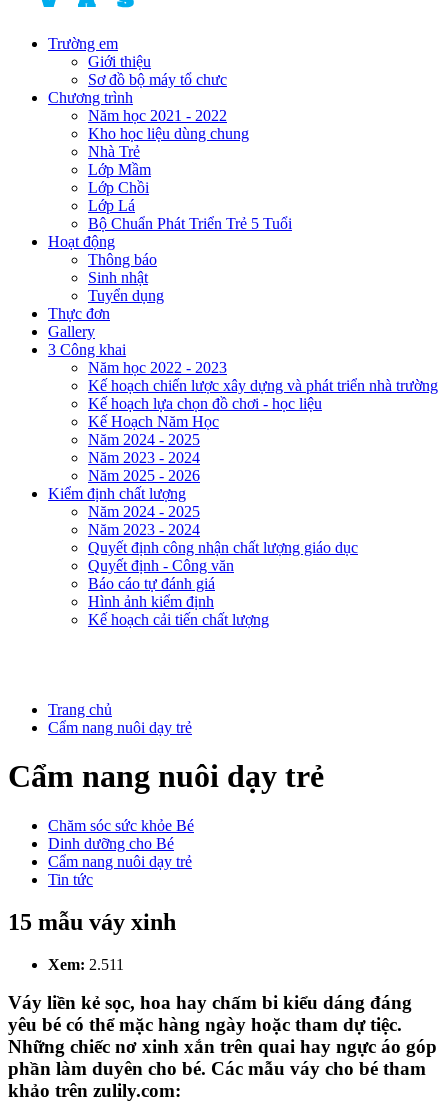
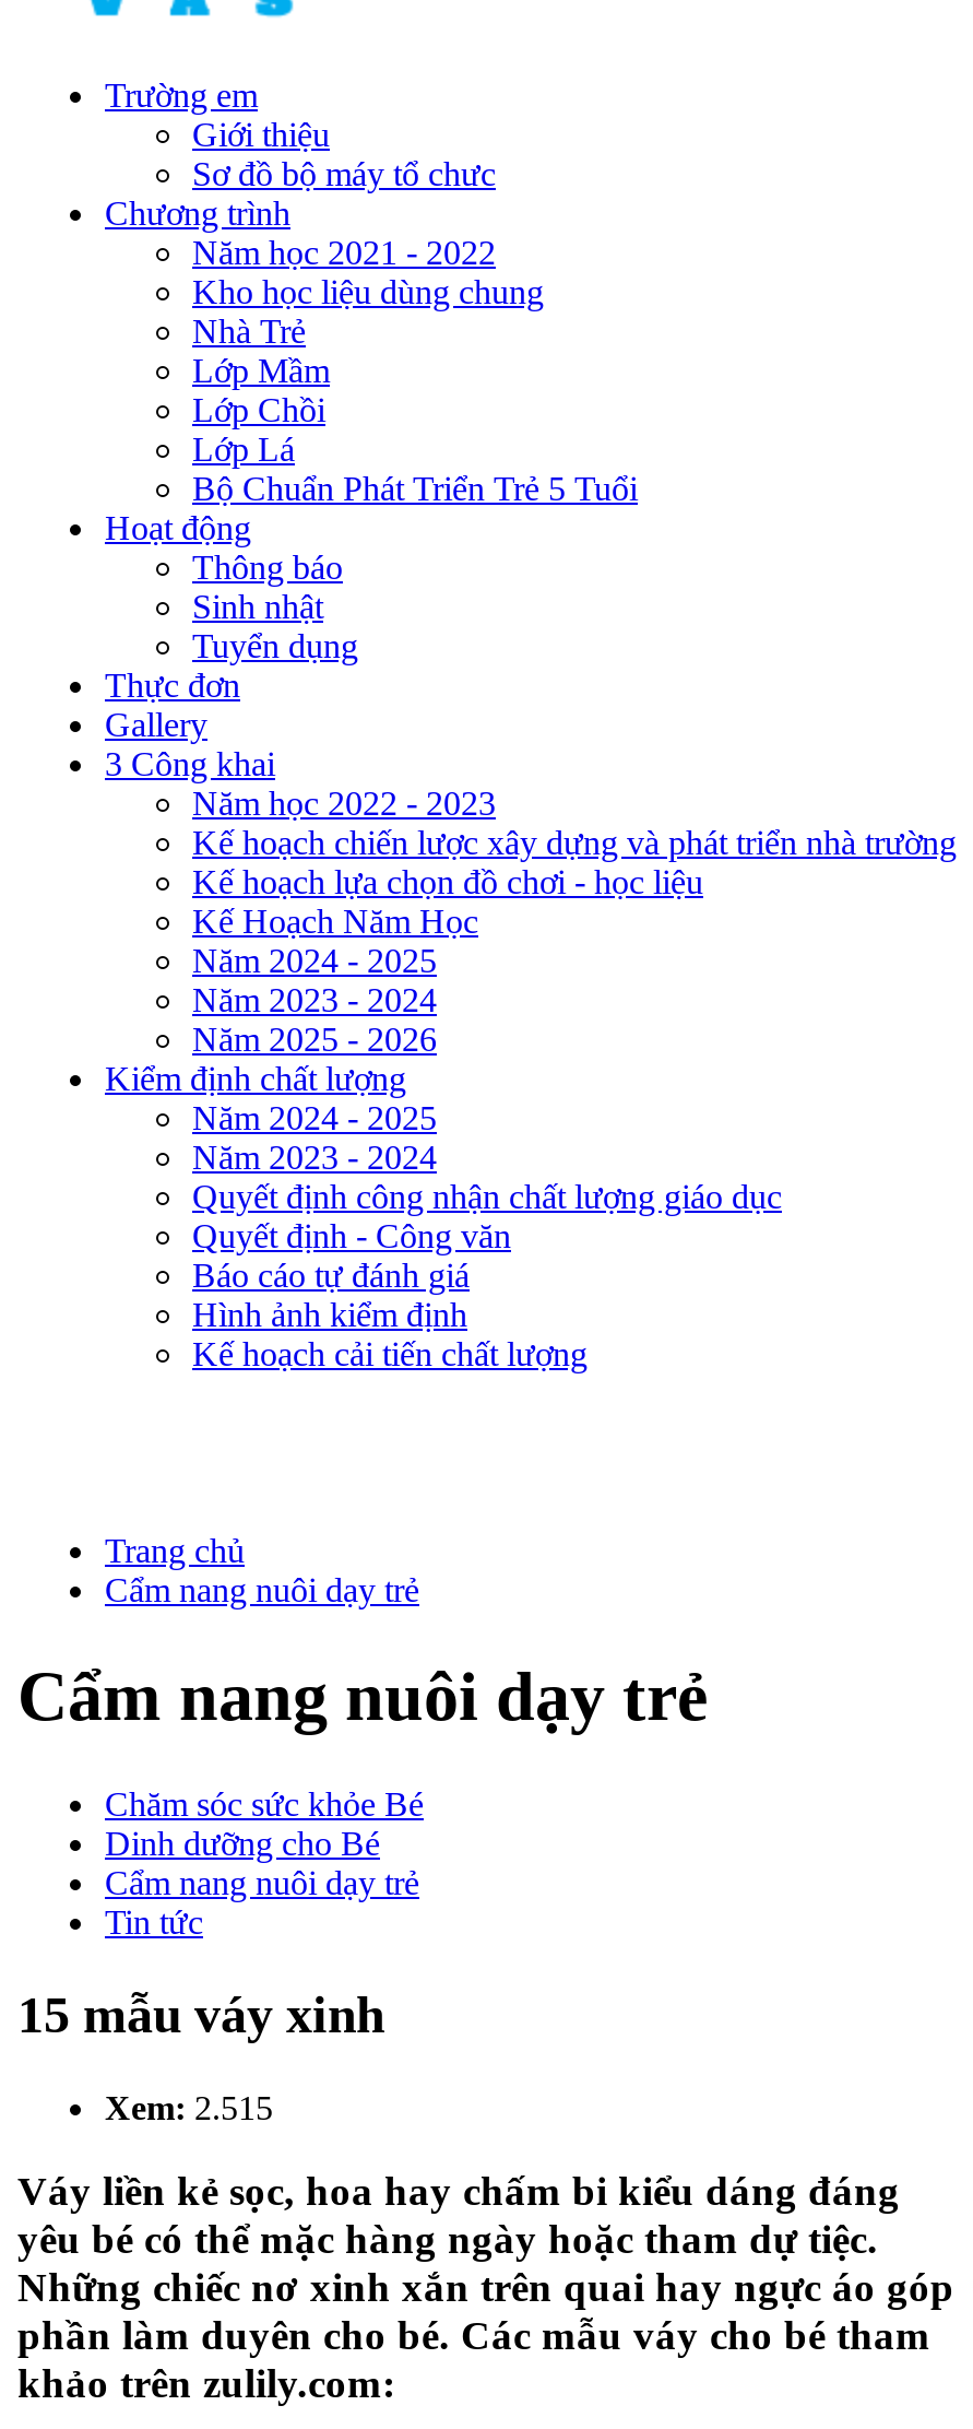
[48,956,124,973] Xem: 2.511 -> [105,2089,273,2126] Xem: 2.515

